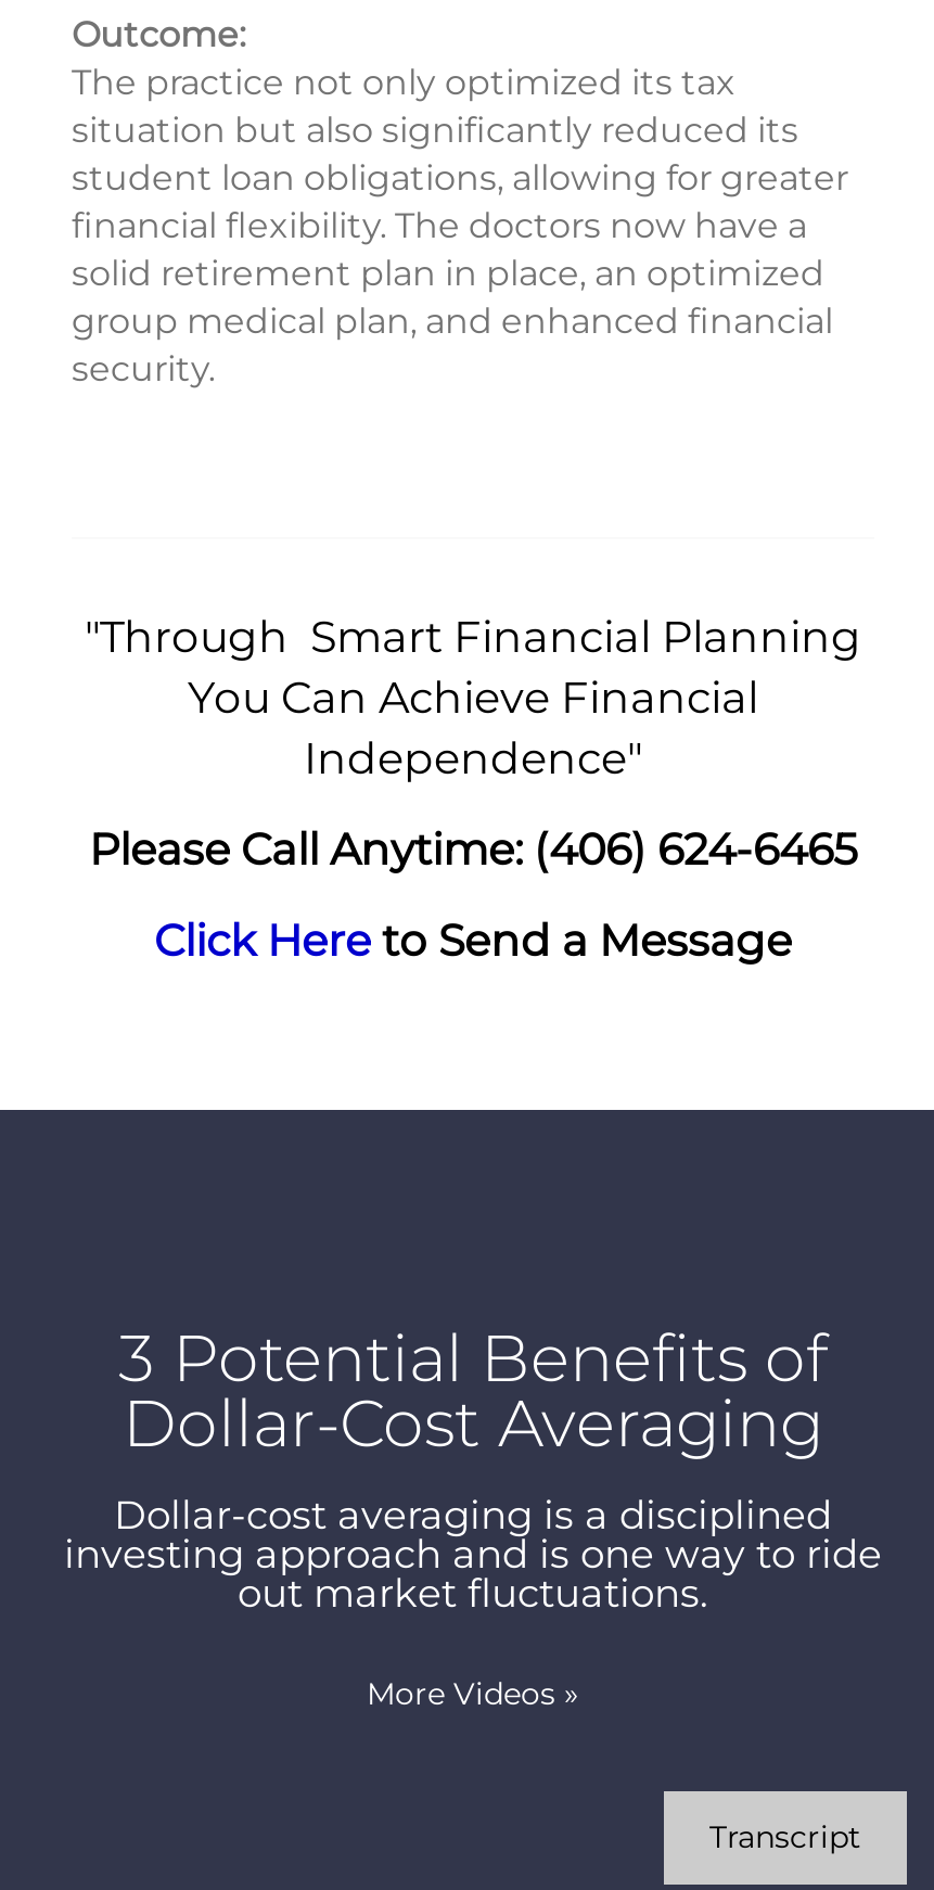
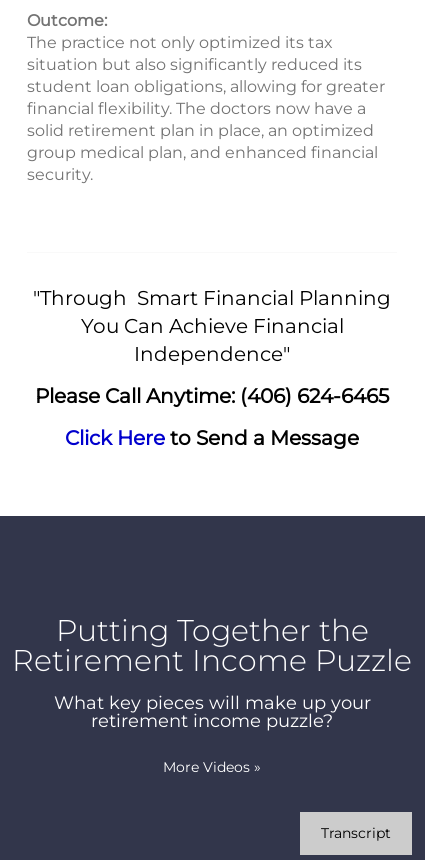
[64,1317,882,1617] 3 Potential Benefits of | Dollar-Cost Averaging | Dollar-cost averaging is a disciplined | investing approach and is one way to ride | out market fluctuations. -> [12,612,412,732] Putting Together the | Retirement Income Puzzle | What key pieces will make up your | retirement income puzzle?

